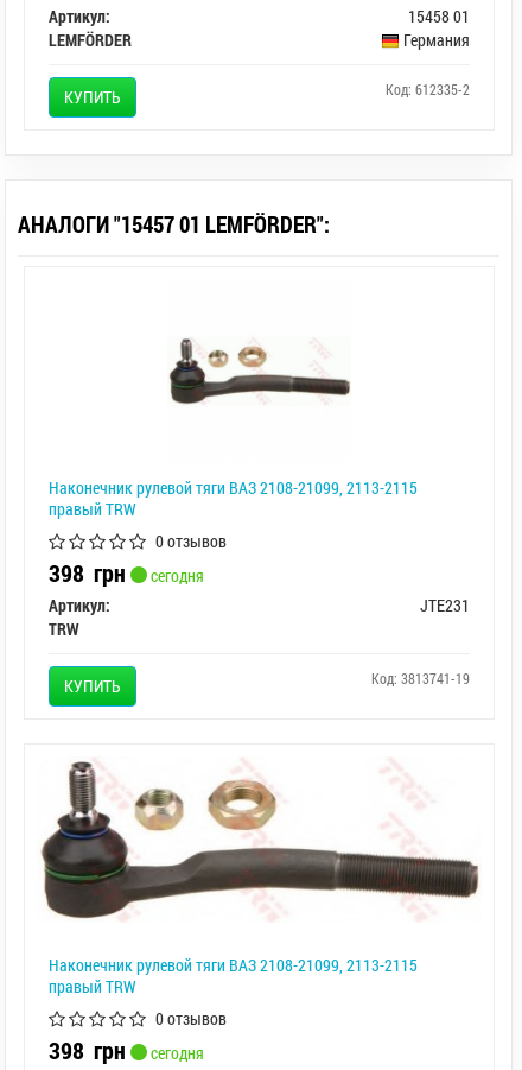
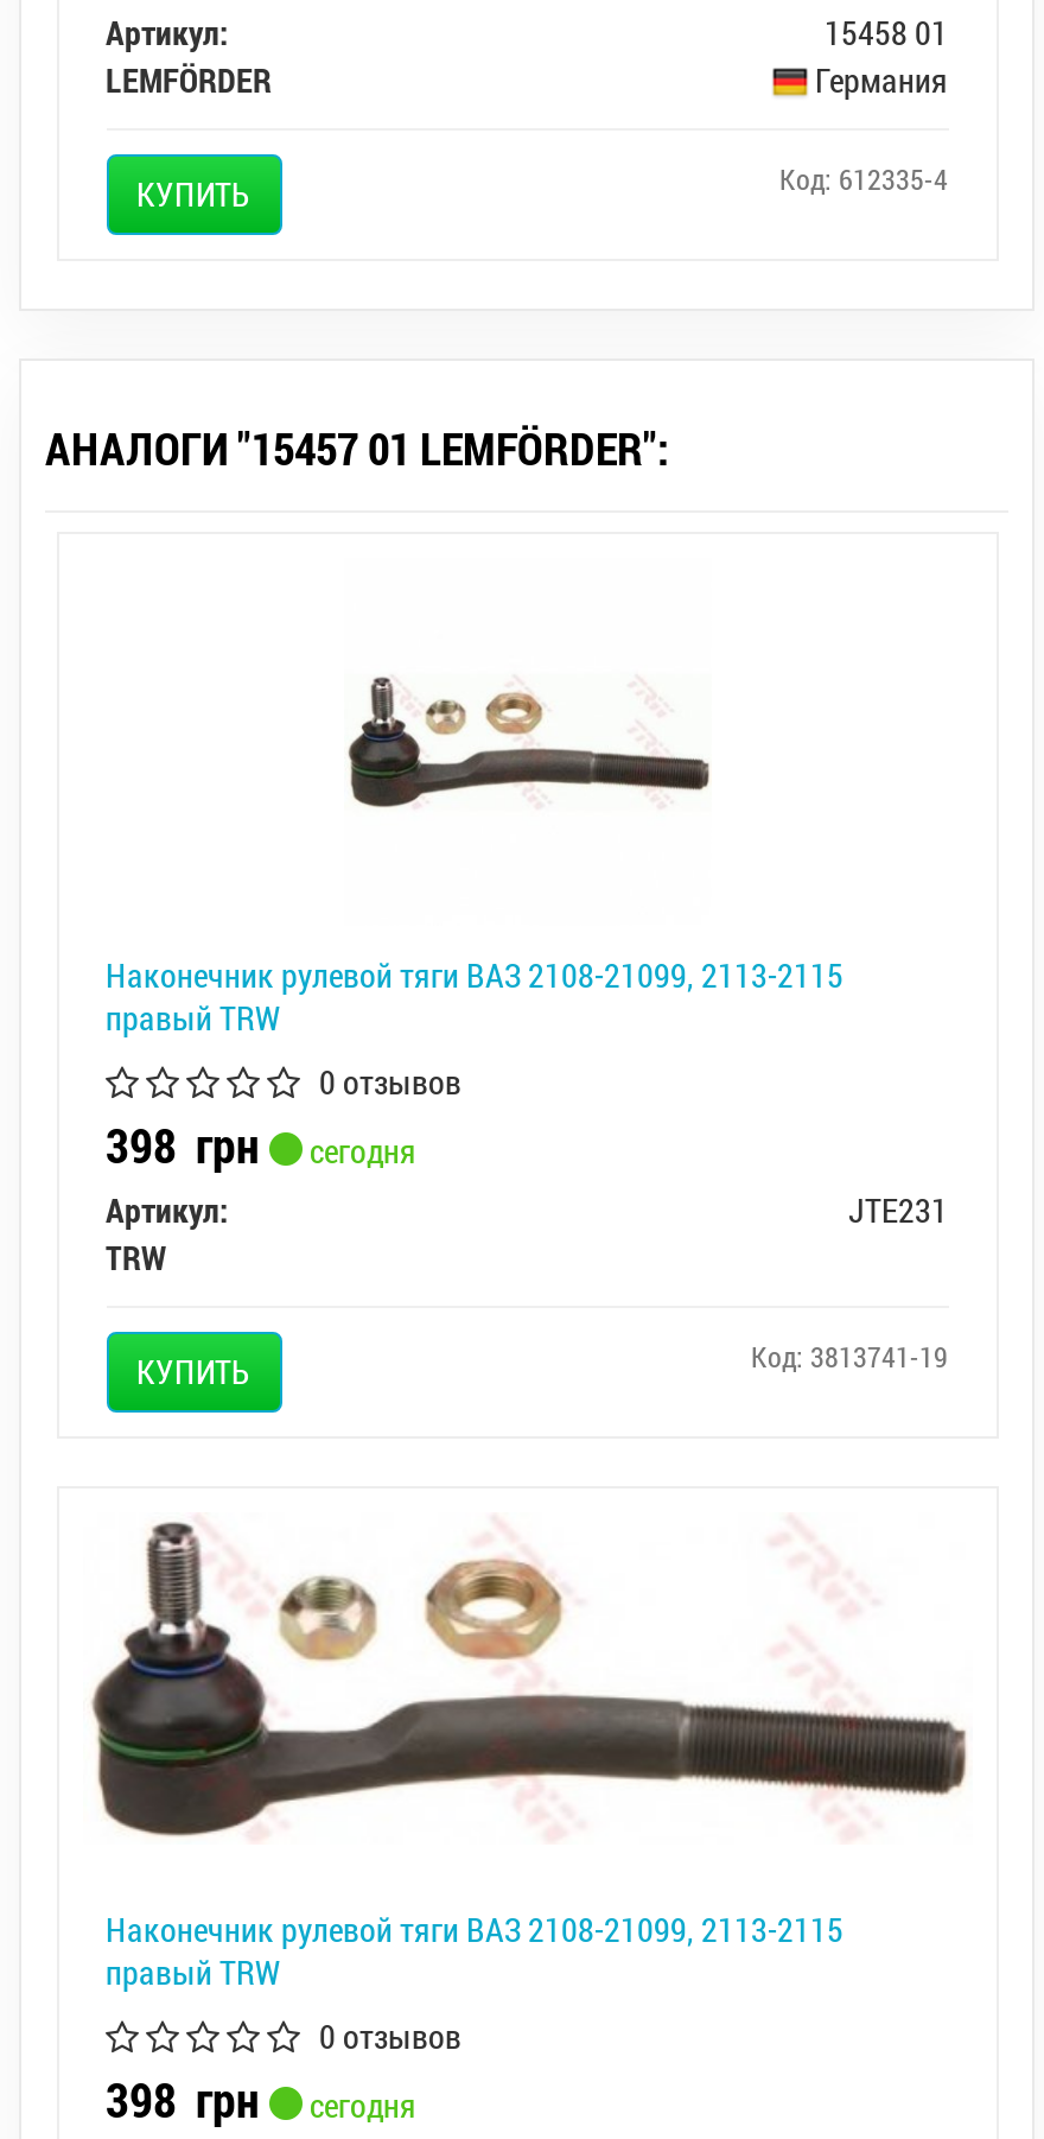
[385,79,469,98] Код: 612335-2 -> [779,159,948,197] Код: 612335-4

